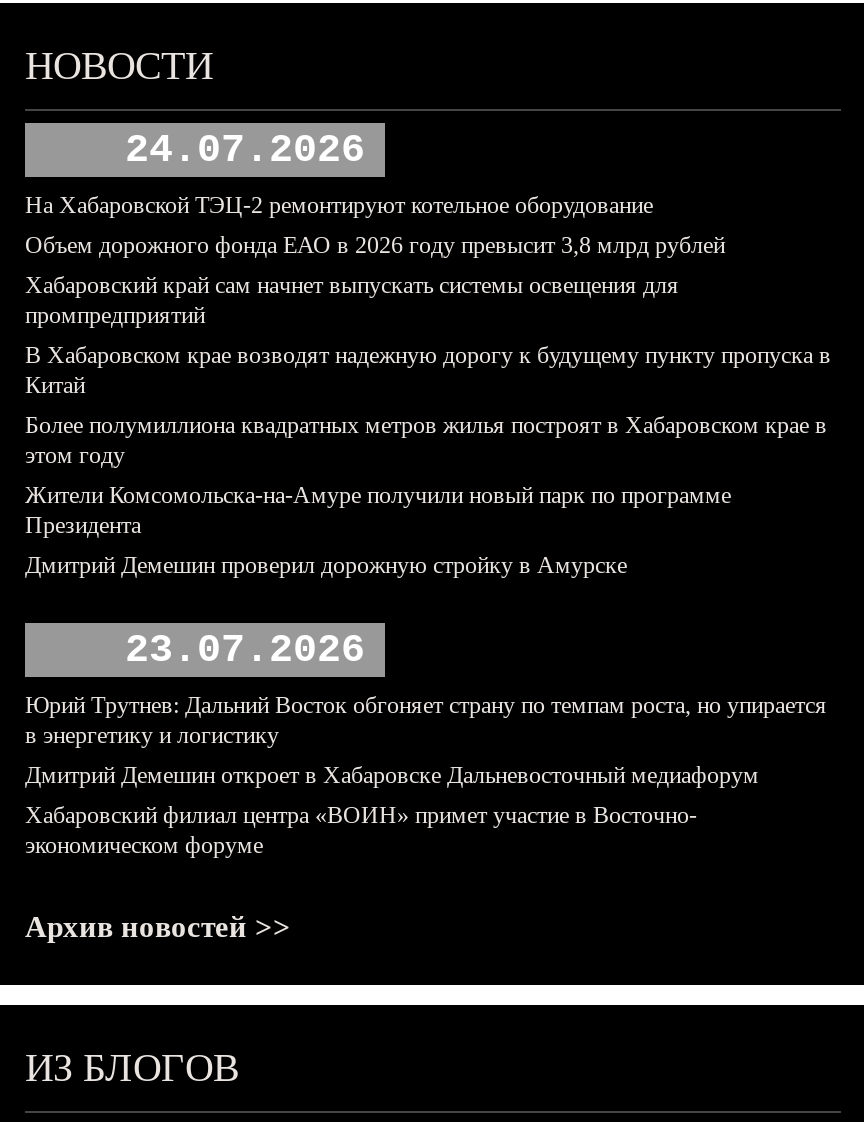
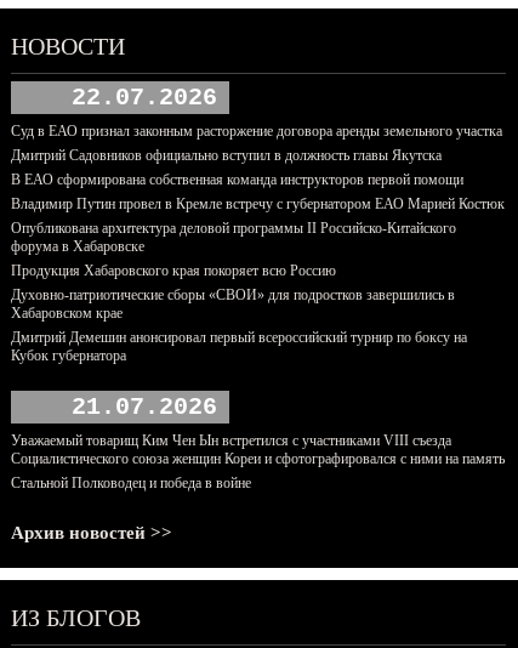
[25,127,831,579] 24.07.2026 | На Хабаровской ТЭЦ-2 ремонтируют котельное оборудование | Объем дорожного фонда ЕАО в 2026 году превысит 3,8 млрд рублей | Хабаровский край сам начнет выпускать системы освещения для | промпредприятий | В Хабаровском крае возводят надежную дорогу к будущему пункту пропуска в | Китай | Более полумиллиона квадратных метров жилья построят в Хабаровском крае в | этом году | Жители Комсомольска-на-Амуре получили новый парк по программе | Президента | Дмитрий Демешин проверил дорожную стройку в Амурске -> [11,84,505,364] 22.07.2026 | Суд в ЕАО признал законным расторжение договора аренды земельного участка | Дмитрий Садовников официально вступил в должность главы Якутска | В ЕАО сформирована собственная команда инструкторов первой помощи | Владимир Путин провел в Кремле встречу с губернатором ЕАО Марией Костюк | Опубликована архитектура деловой программы II Российско-Китайского | форума в Хабаровске | Продукция Хабаровского края покоряет всю Россию | Духовно-патриотические сборы «СВОИ» для подростков завершились в | Хабаровском крае | Дмитрий Демешин анонсировал первый всероссийский турнир по боксу на | Кубок губернатора
[25,627,827,859] 23.07.2026 | Юрий Трутнев: Дальний Восток обгоняет страну по темпам роста, но упирается | в энергетику и логистику | Дмитрий Демешин откроет в Хабаровске Дальневосточный медиафорум | Хабаровский филиал центра «ВОИН» примет участие в Восточно- | экономическом форуме -> [11,393,505,491] 21.07.2026 | Уважаемый товарищ Ким Чен Ын встретился с участниками VIII съезда | Социалистического союза женщин Кореи и сфотографировался с ними на память | Стальной Полководец и победа в войне

